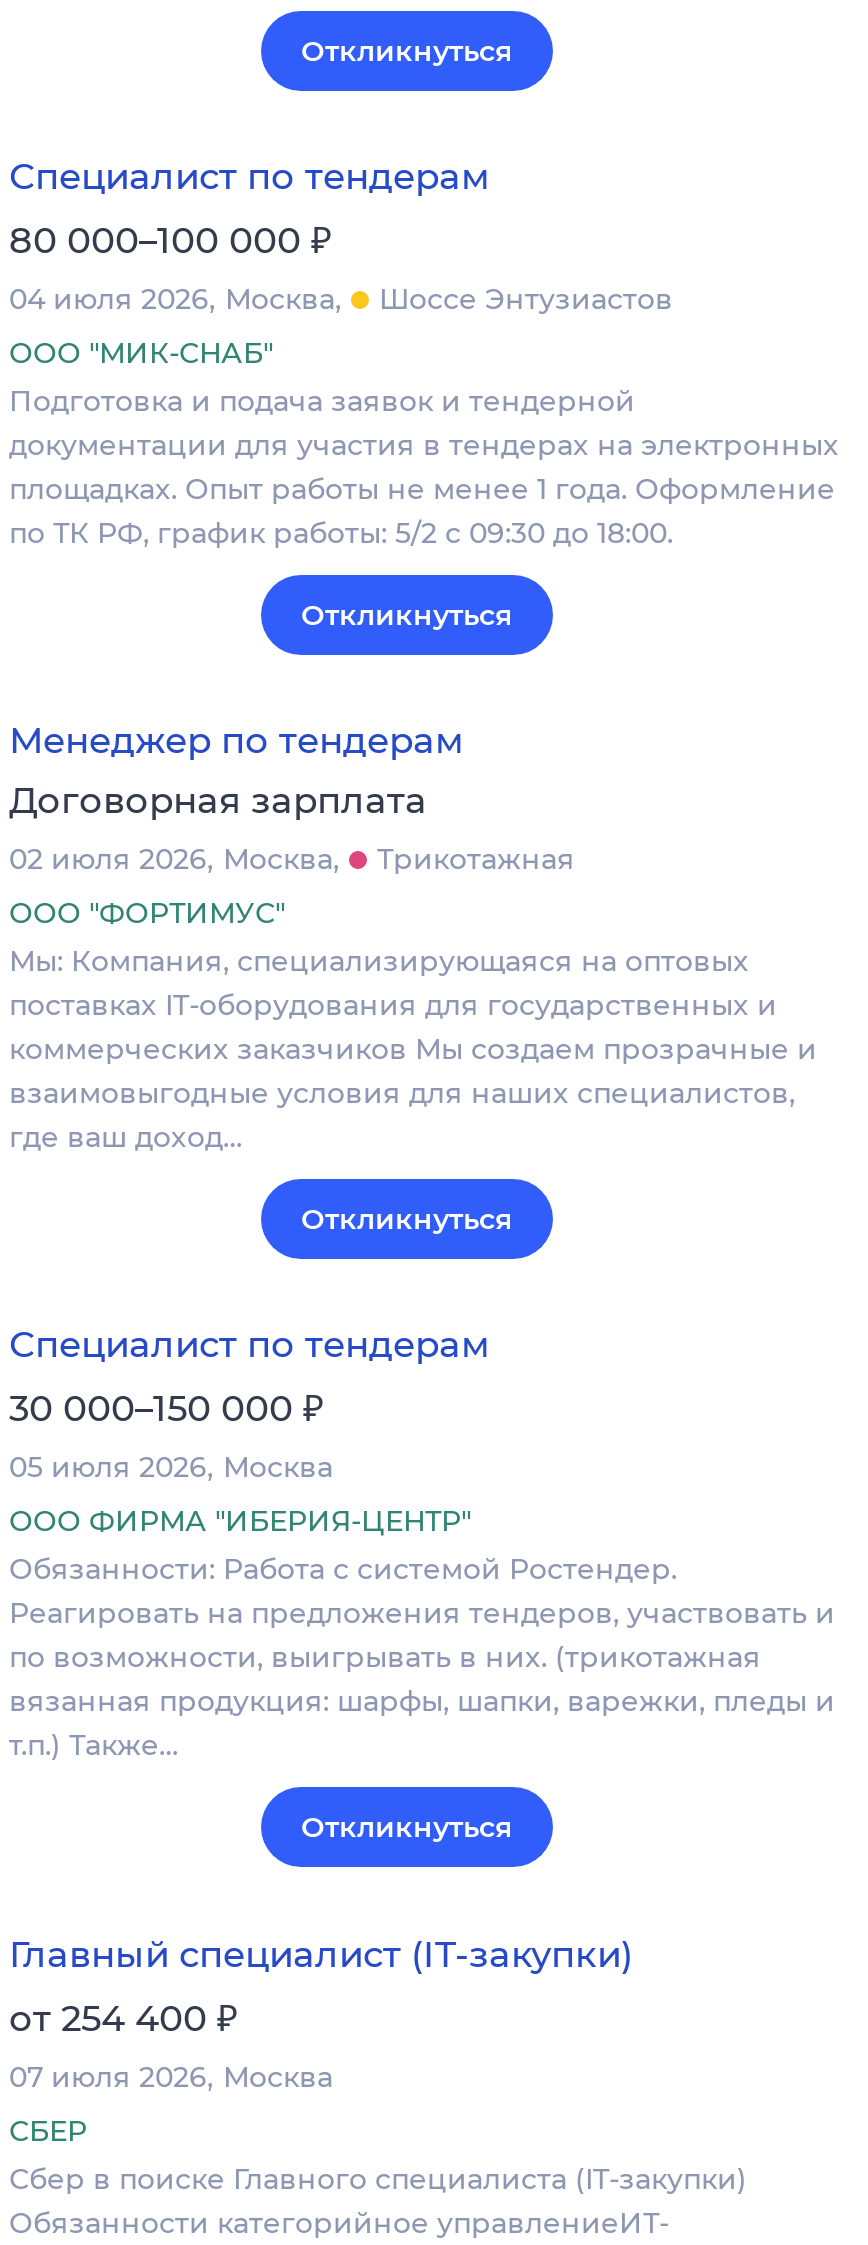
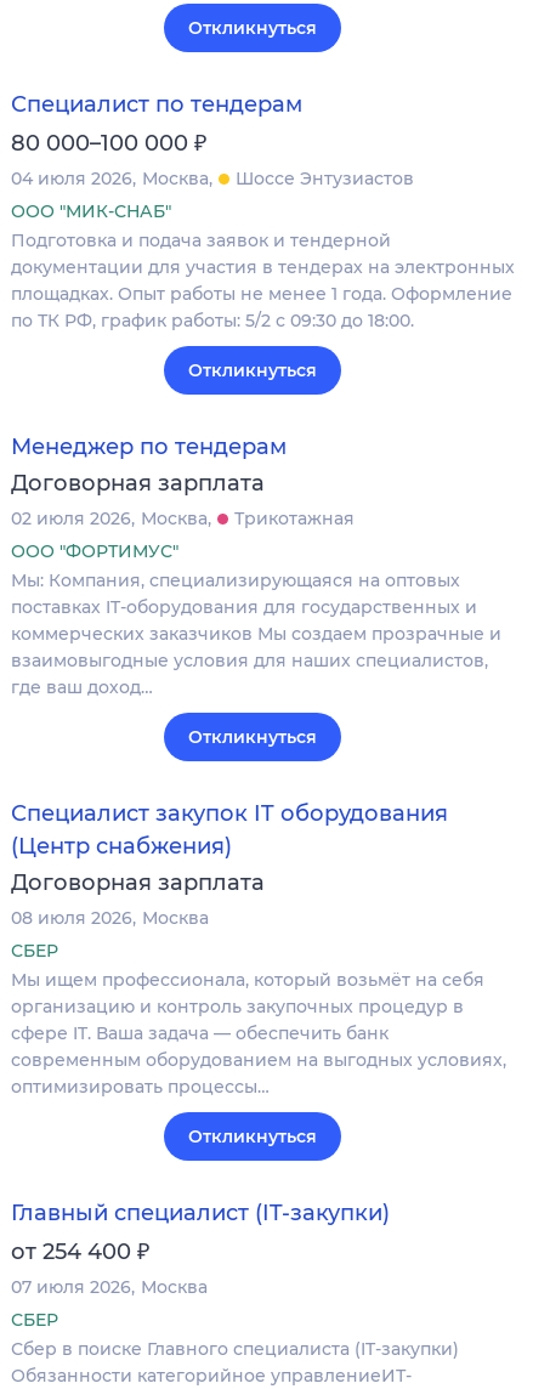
[9,1324,489,1486] Специалист по тендерам | 30 000–150 000 ₽ | 05 июля 2026 Москва -> [11,800,448,928] Специалист закупок IT оборудования | (Центр снабжения) | Договорная зарплата | 08 июля 2026 Москва
[9,1504,835,1764] ООО ФИРМА "ИБЕРИЯ-ЦЕНТР" | Обязанности: Работа с системой Ростендер. | Реагировать на предложения тендеров, участвовать и | по возможности, выигрывать в них. (трикотажная | вязанная продукция: шарфы, шапки, варежки, пледы и | т.п.) Также… -> [11,939,506,1097] СБЕР | Мы ищем профессионала, который возьмёт на себя | организацию и контроль закупочных процедур в | сфере IT. Ваша задача — обеспечить банк | современным оборудованием на выгодных условиях, | оптимизировать процессы…

